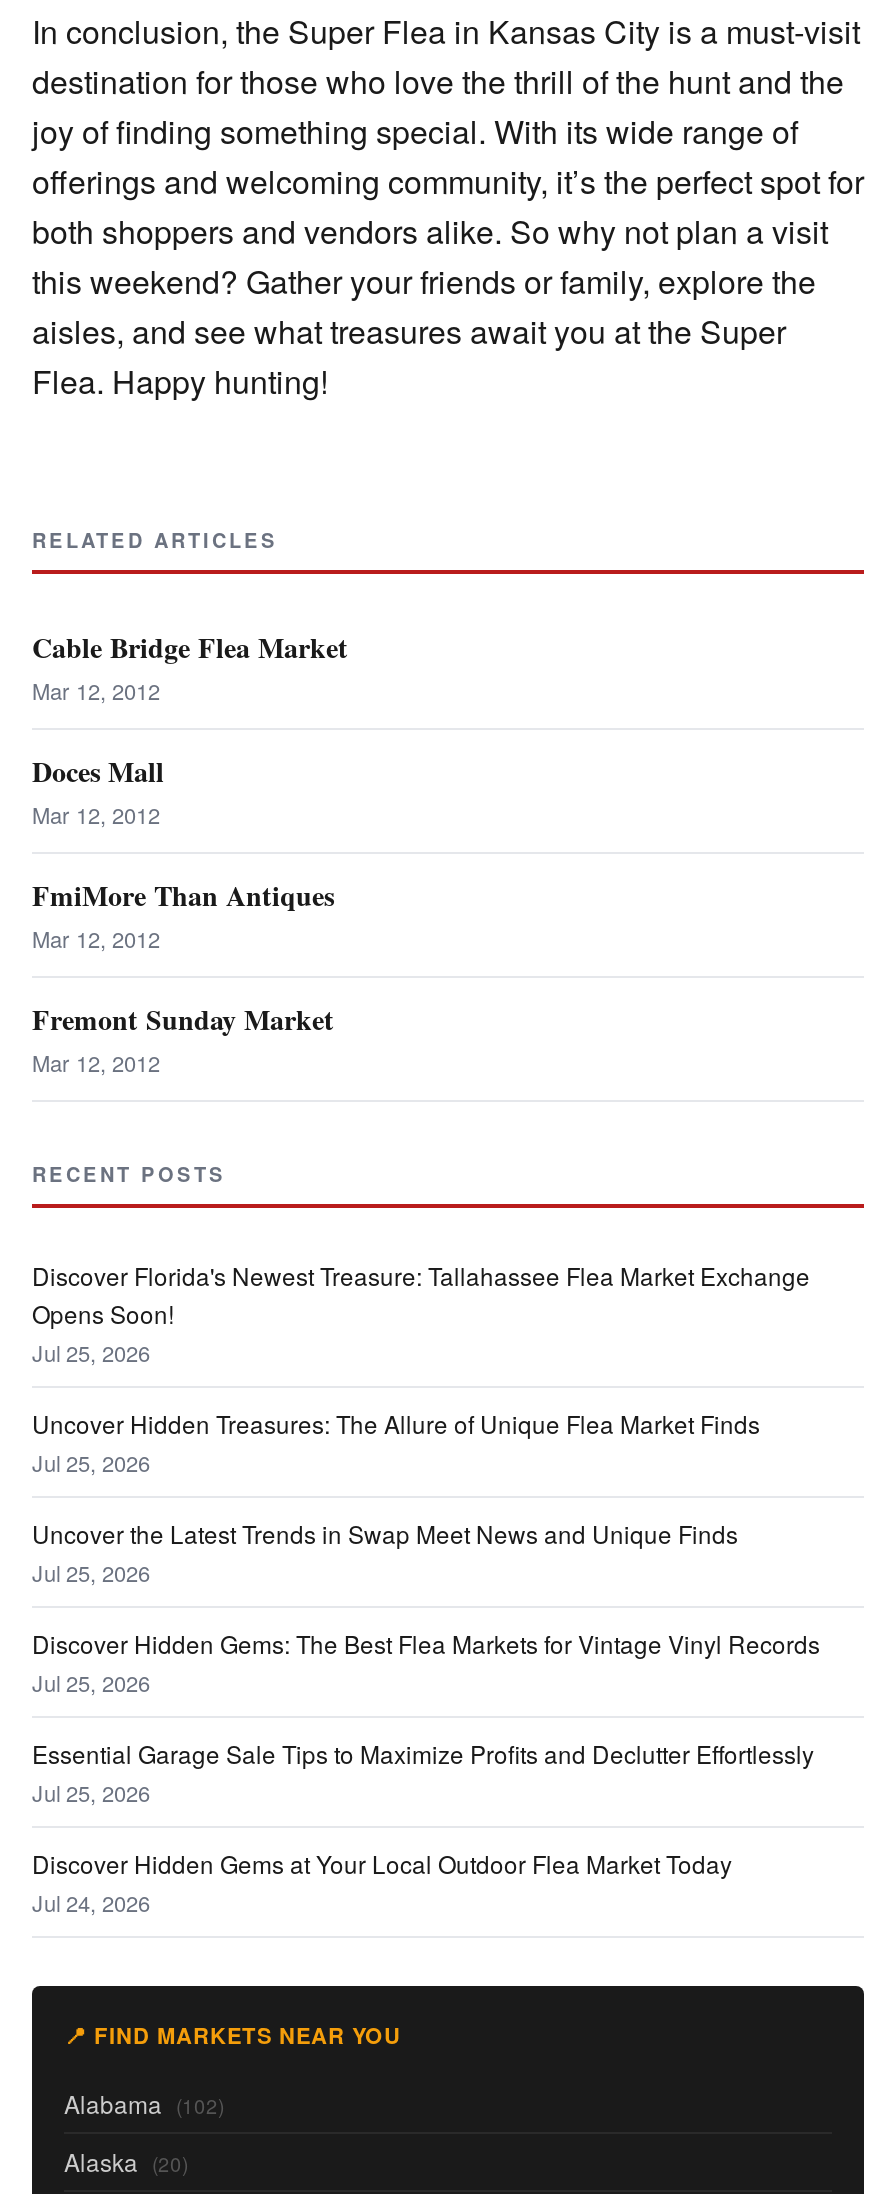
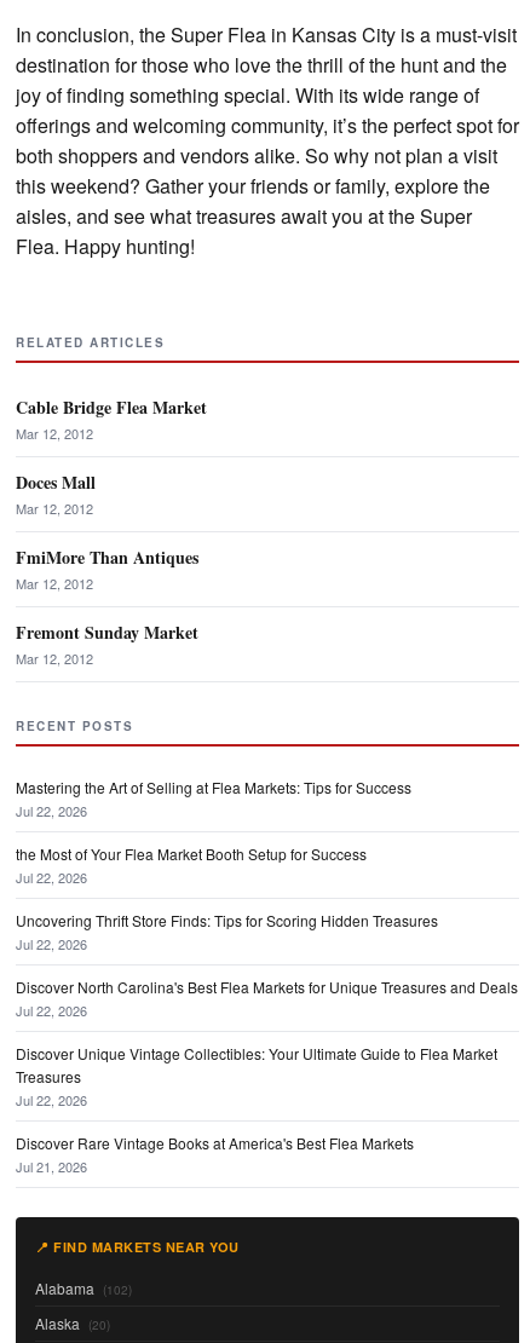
[32,1257,810,1367] Discover Florida's Newest Treasure: Tallahassee Flea Market Exchange | Opens Soon! | Jul 25, 2026 -> [16,776,411,820] Mastering the Art of Selling at Flea Markets: Tips for Success | Jul 22, 2026
[32,1405,760,1477] Uncover Hidden Treasures: The Allure of Unique Flea Market Finds | Jul 25, 2026 -> [16,843,367,886] the Most of Your Flea Market Booth Setup for Success | Jul 22, 2026
[32,1515,738,1587] Uncover the Latest Trends in Swap Meet News and Unique Finds | Jul 25, 2026 -> [16,909,438,953] Uncovering Thrift Store Finds: Tips for Scoring Hidden Treasures | Jul 22, 2026
[32,1625,820,1697] Discover Hidden Gems: The Best Flea Markets for Vintage Vinyl Records | Jul 25, 2026 -> [16,976,518,1019] Discover North Carolina's Best Flea Markets for Unique Treasures and Deals | Jul 22, 2026
[32,1735,814,1807] Essential Garage Sale Tips to Maximize Profits and Declutter Effortlessly | Jul 25, 2026 -> [16,1042,497,1109] Discover Unique Vintage Collectibles: Your Ultimate Guide to Flea Market | Treasures | Jul 22, 2026
[32,1845,732,1917] Discover Hidden Gems at Your Local Outdoor Flea Market Today | Jul 24, 2026 -> [16,1132,414,1176] Discover Rare Vintage Books at America's Best Flea Markets | Jul 21, 2026

